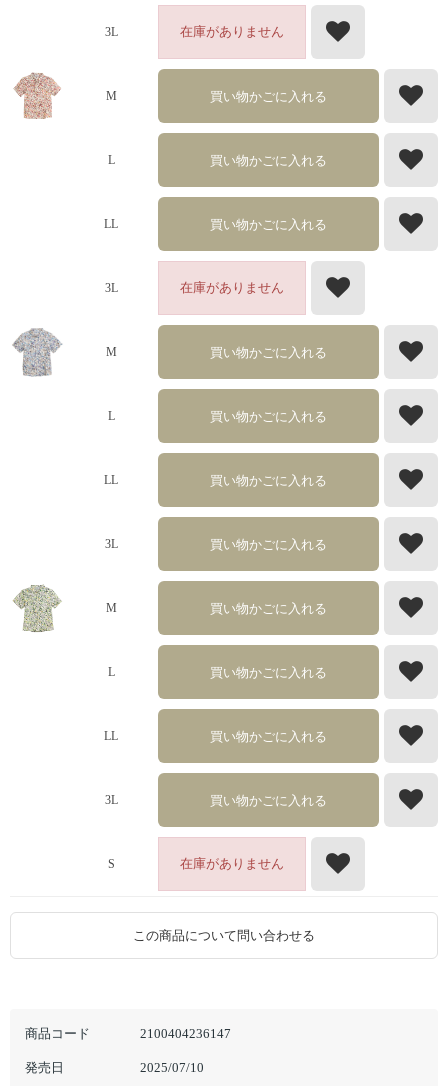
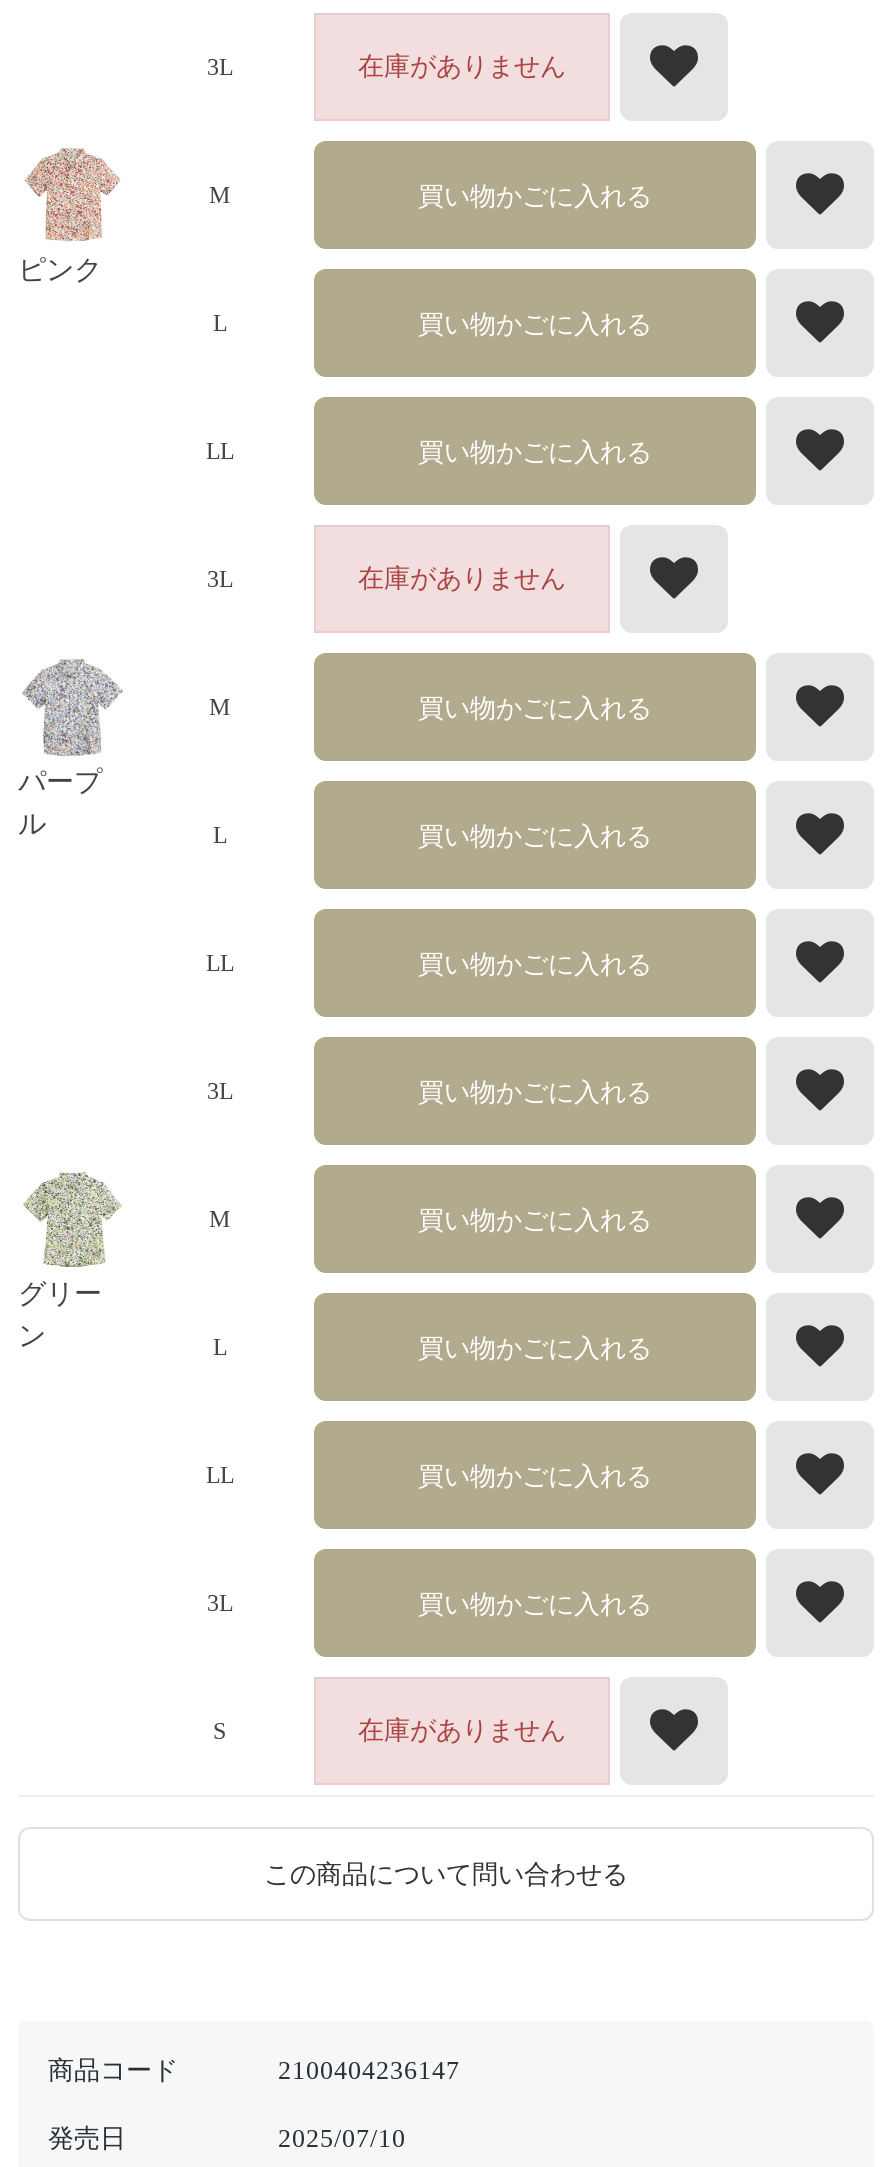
none -> [18,255,102,285] ピンク
none -> [18,767,102,839] パープ | ル
none -> [18,1279,102,1351] グリー | ン

